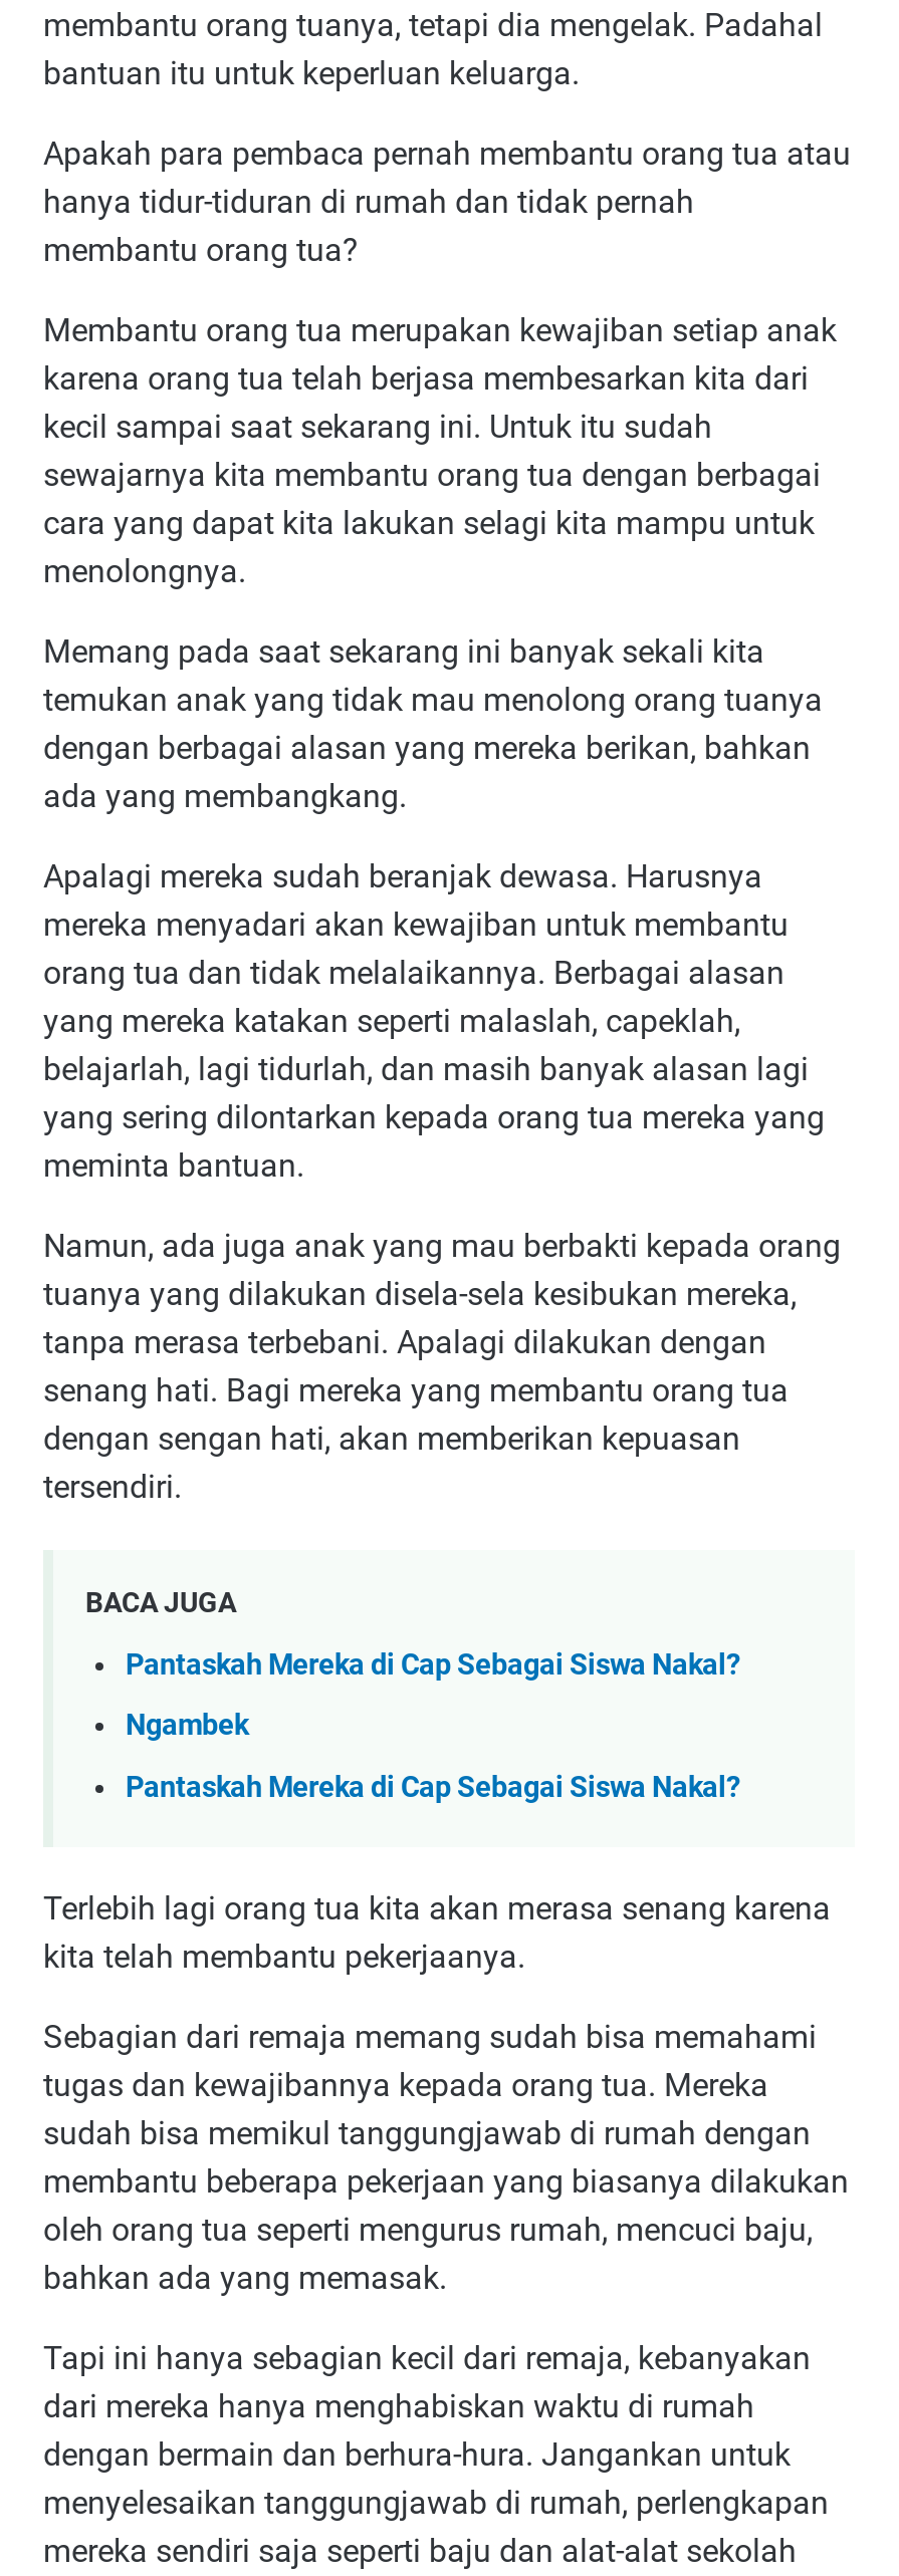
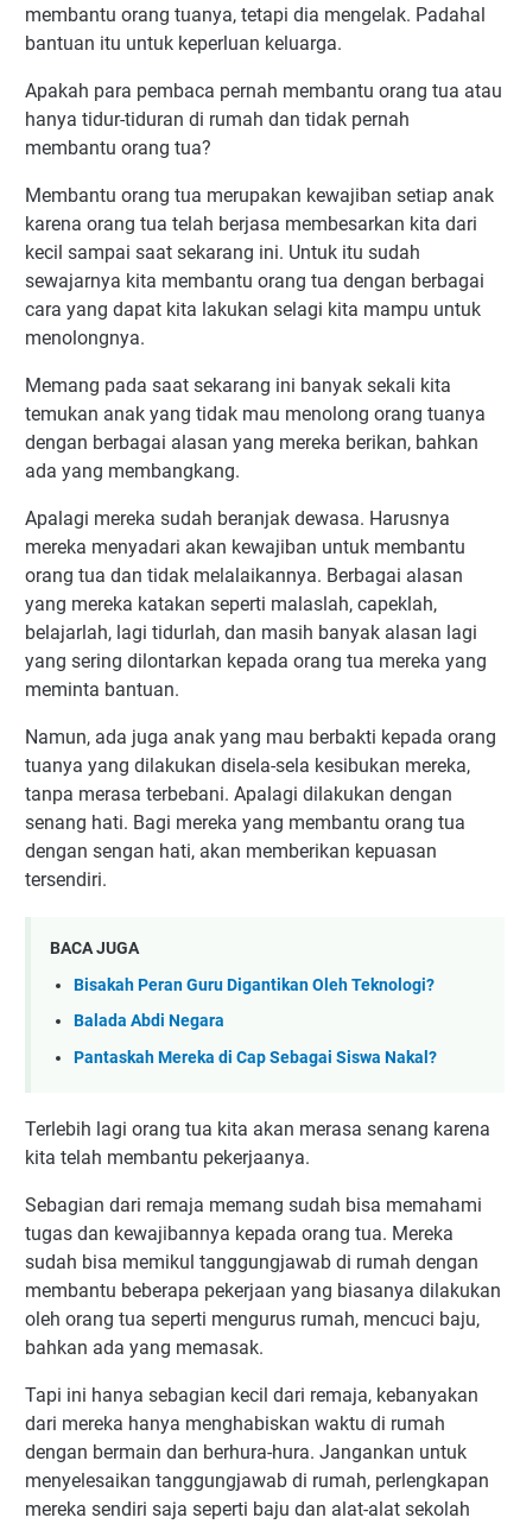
[126,1648,740,1682] Pantaskah Mereka di Cap Sebagai Siswa Nakal? -> [74,975,435,995] Bisakah Peran Guru Digantikan Oleh Teknologi?
[126,1709,248,1744] Ngambek -> [74,1011,224,1032] Balada Abdi Negara

